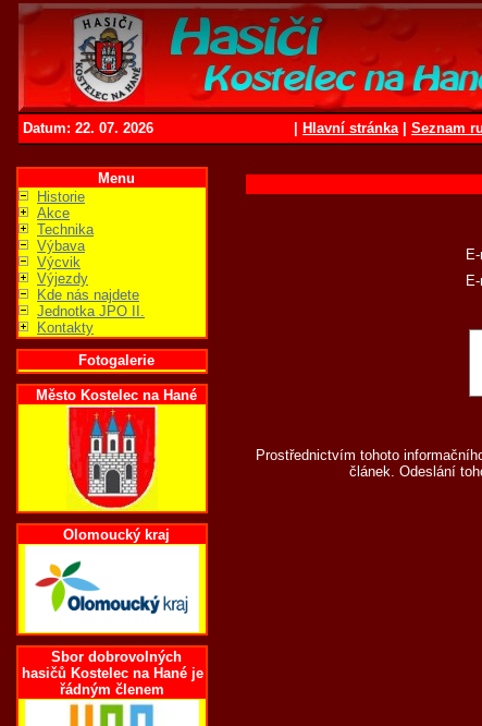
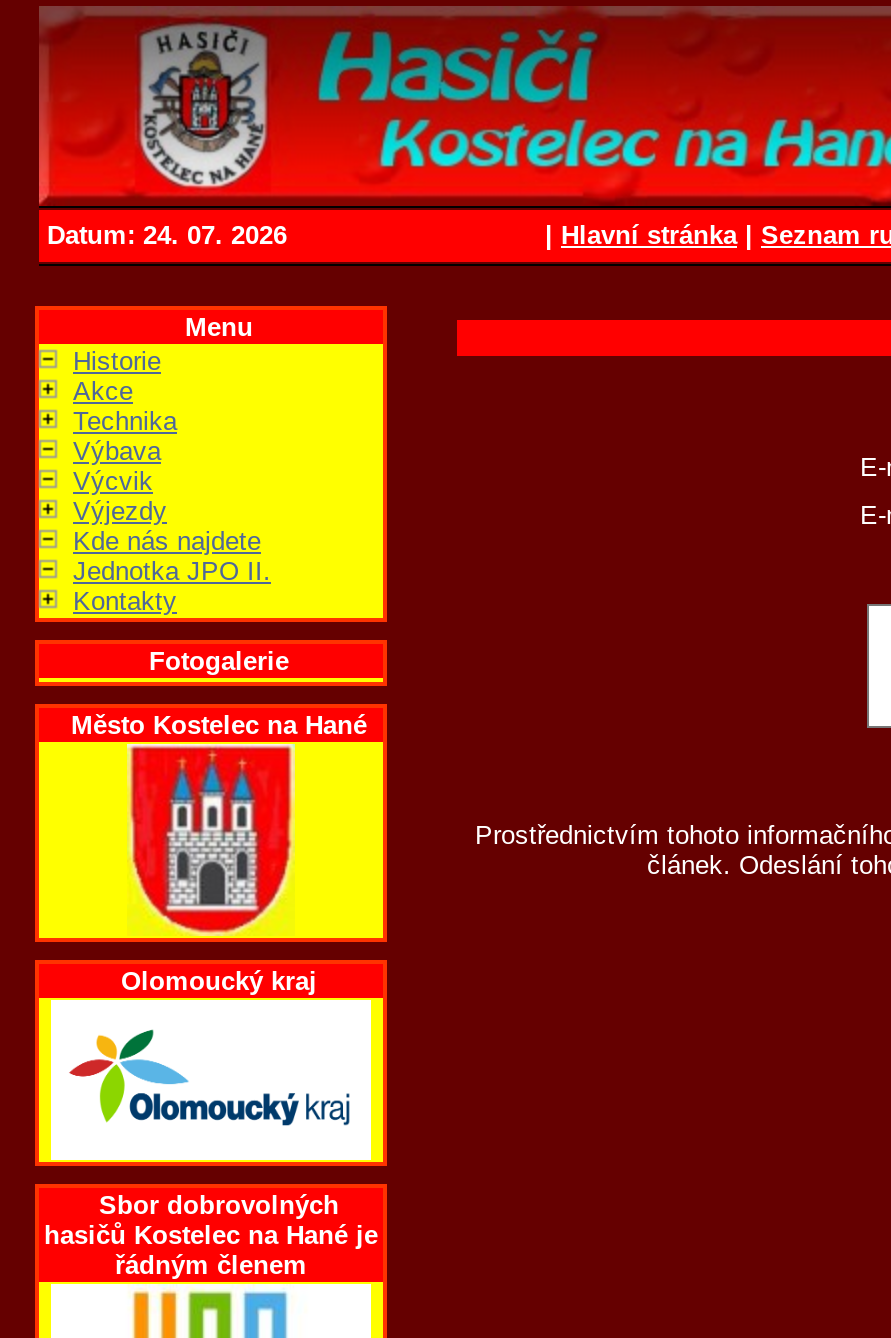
[18,120,162,136] Datum: 22. 07. 2026 -> [39,220,303,250] Datum: 24. 07. 2026

